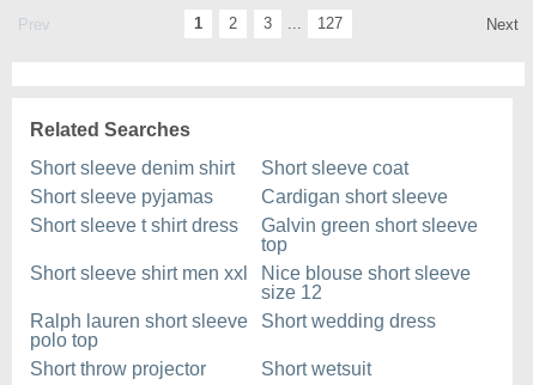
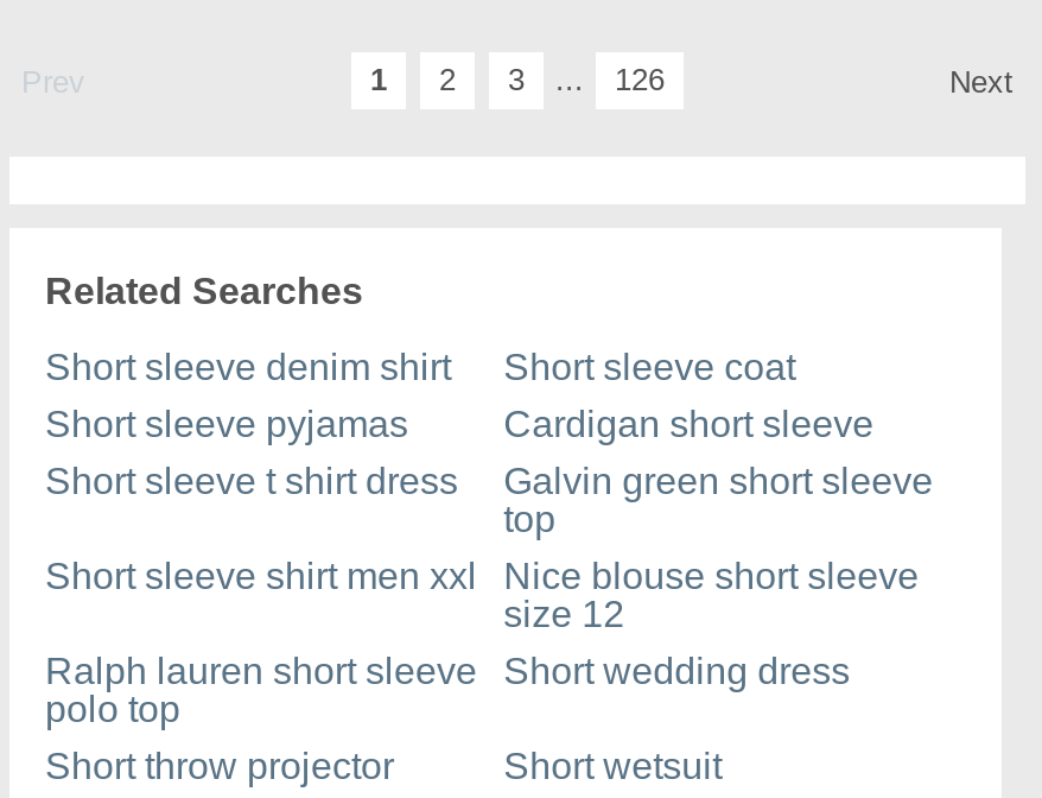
[317,14,343,32] 127 -> [615,62,665,97] 126

